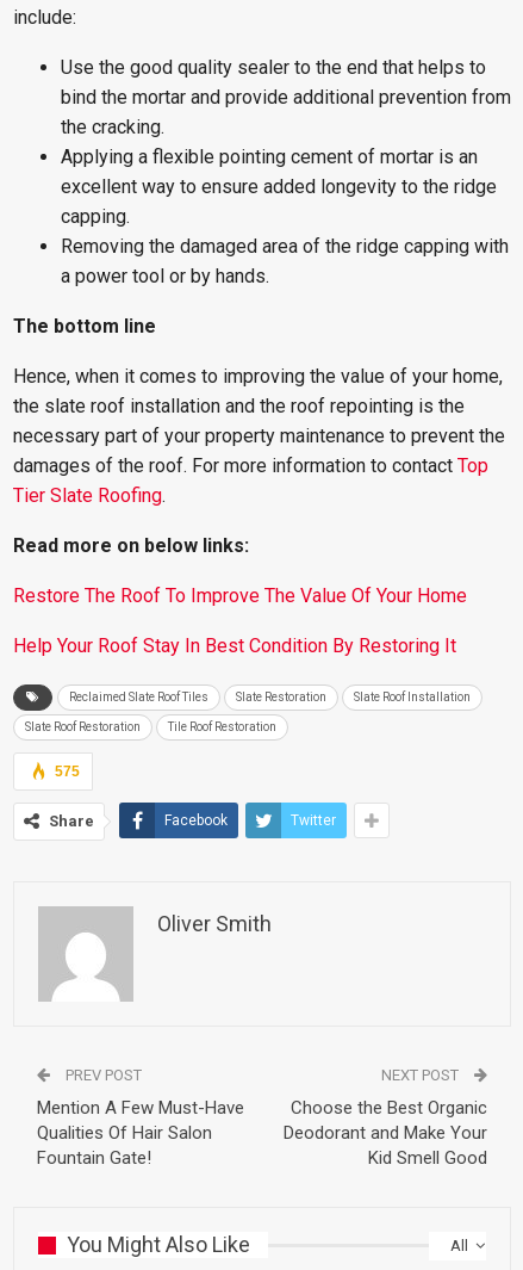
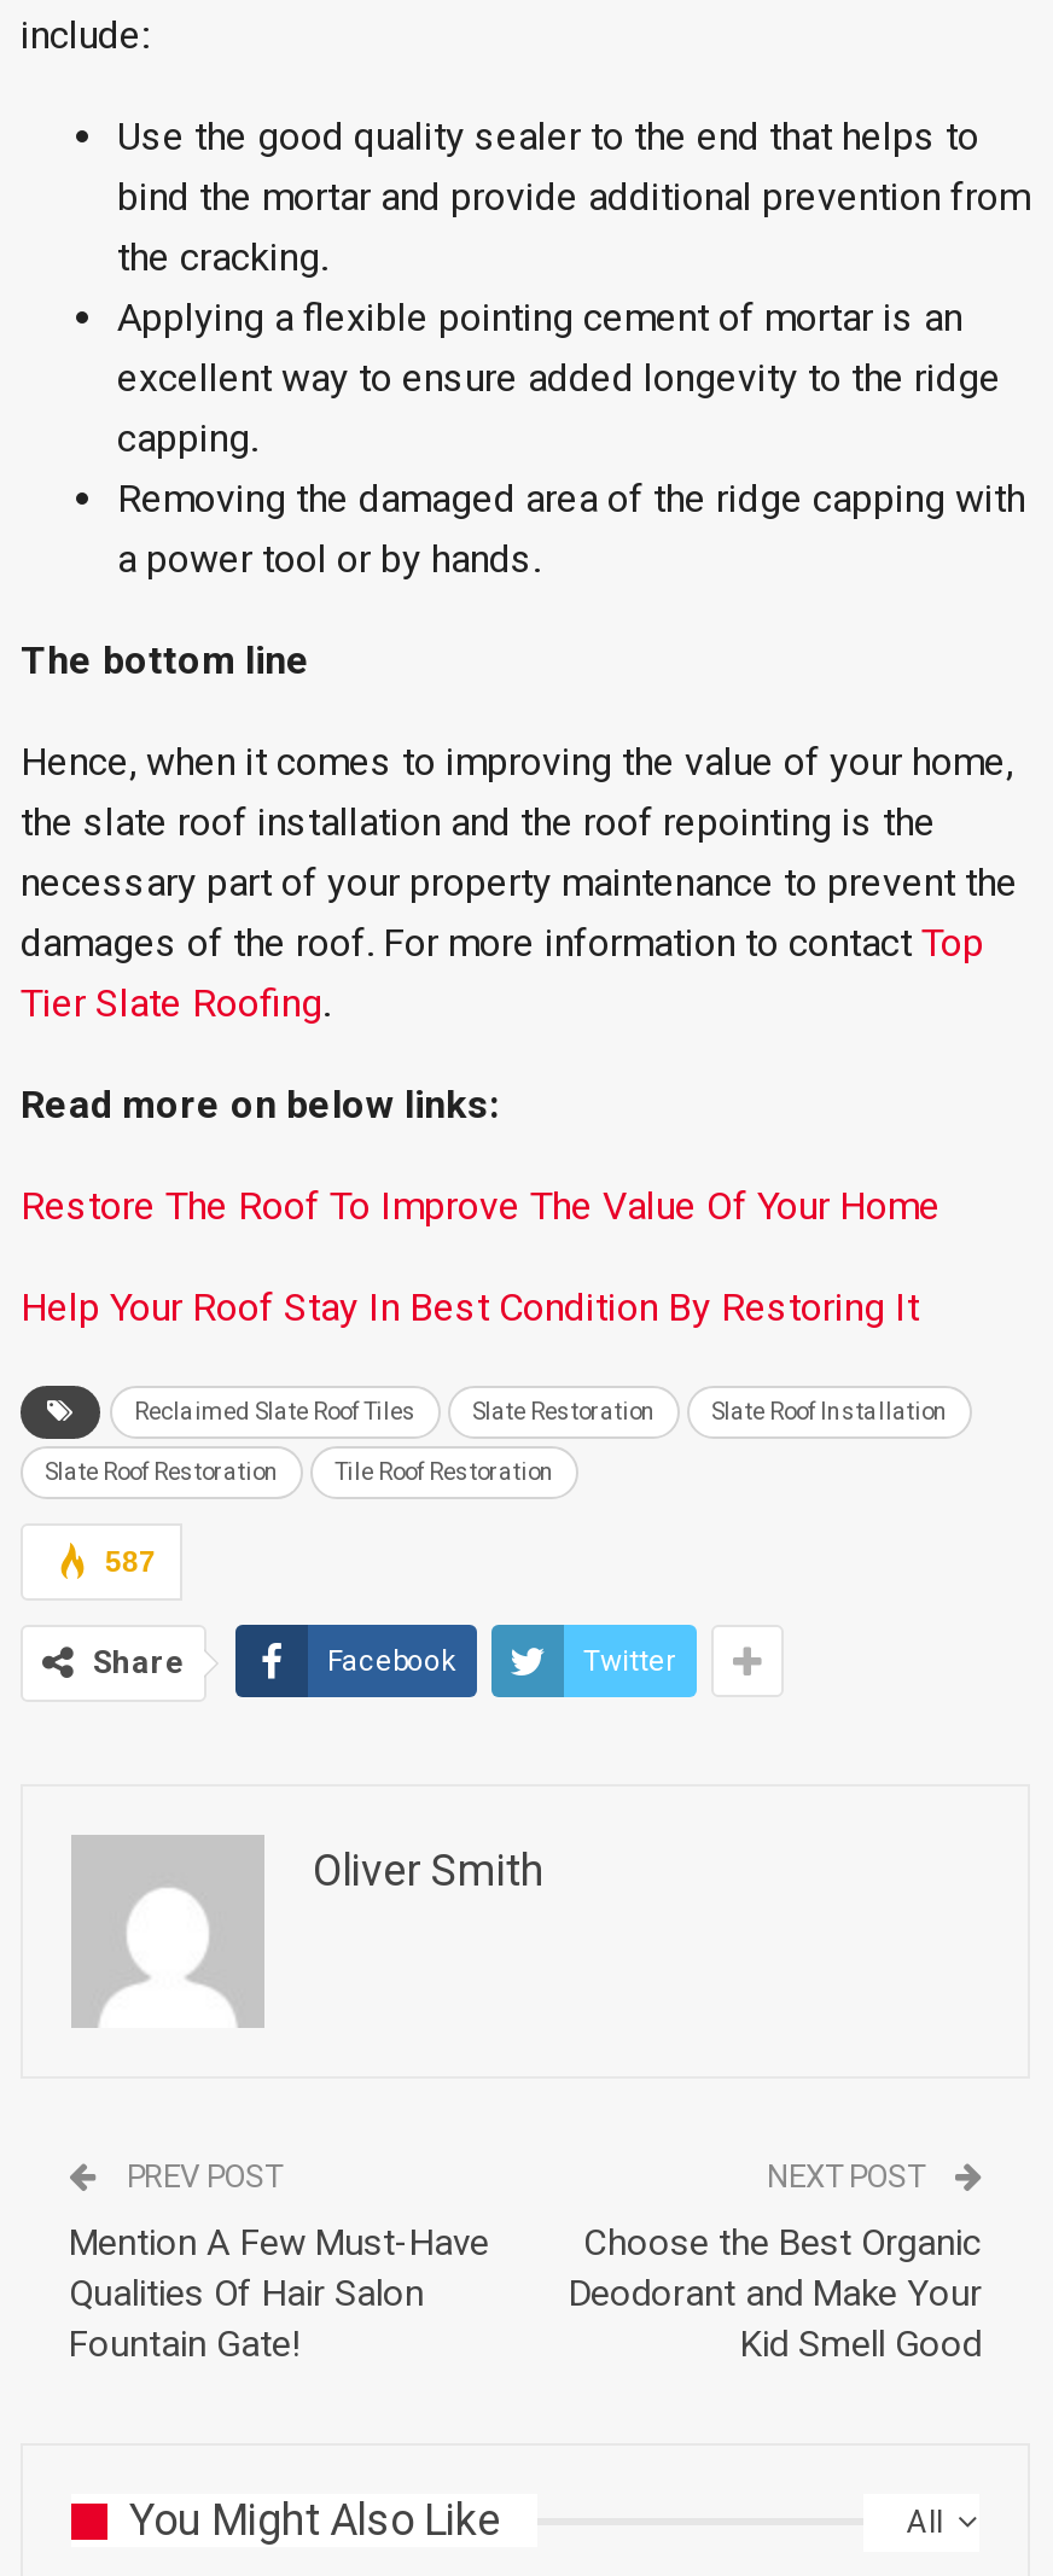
[55,763,80,780] 575 -> [105,1545,156,1579] 587

